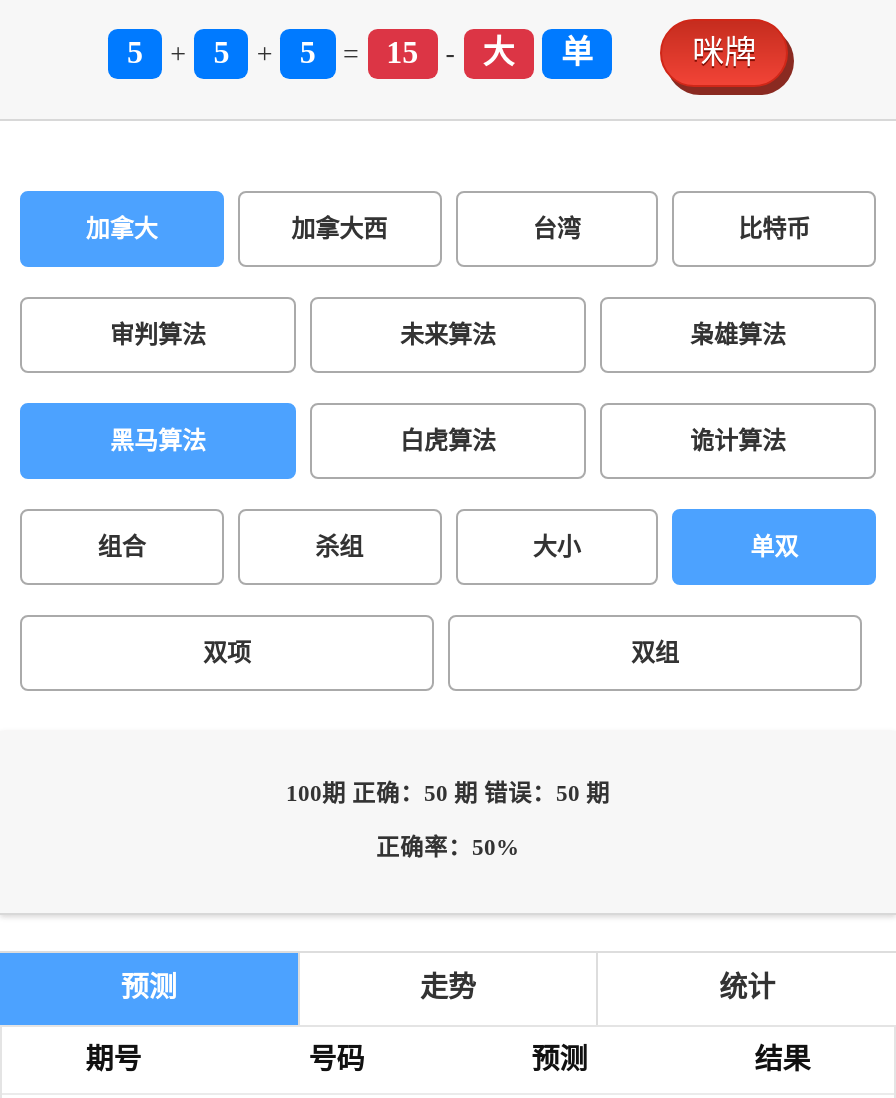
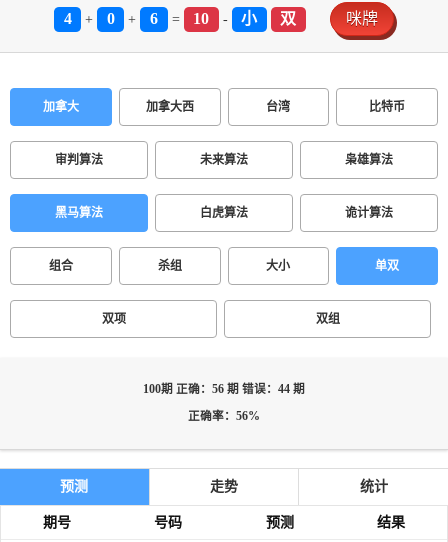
[127,35,143,69] 5 -> [63,10,71,27] 4
[213,35,229,69] 5 -> [107,10,115,27] 0
[300,35,316,69] 5 -> [150,10,158,27] 6
[386,35,418,69] 15 -> [193,10,209,27] 10
[483,35,593,69] 大 | 单 -> [241,10,296,27] 小 | 双
[286,781,610,807] 100期 正确：50 期 错误：50 期 -> [143,383,305,396] 100期 正确：56 期 错误：44 期
[376,835,520,861] 正确率：50% -> [188,410,260,423] 正确率：56%

